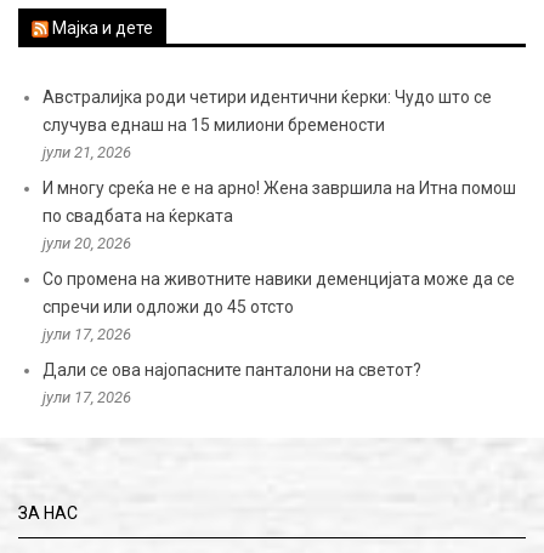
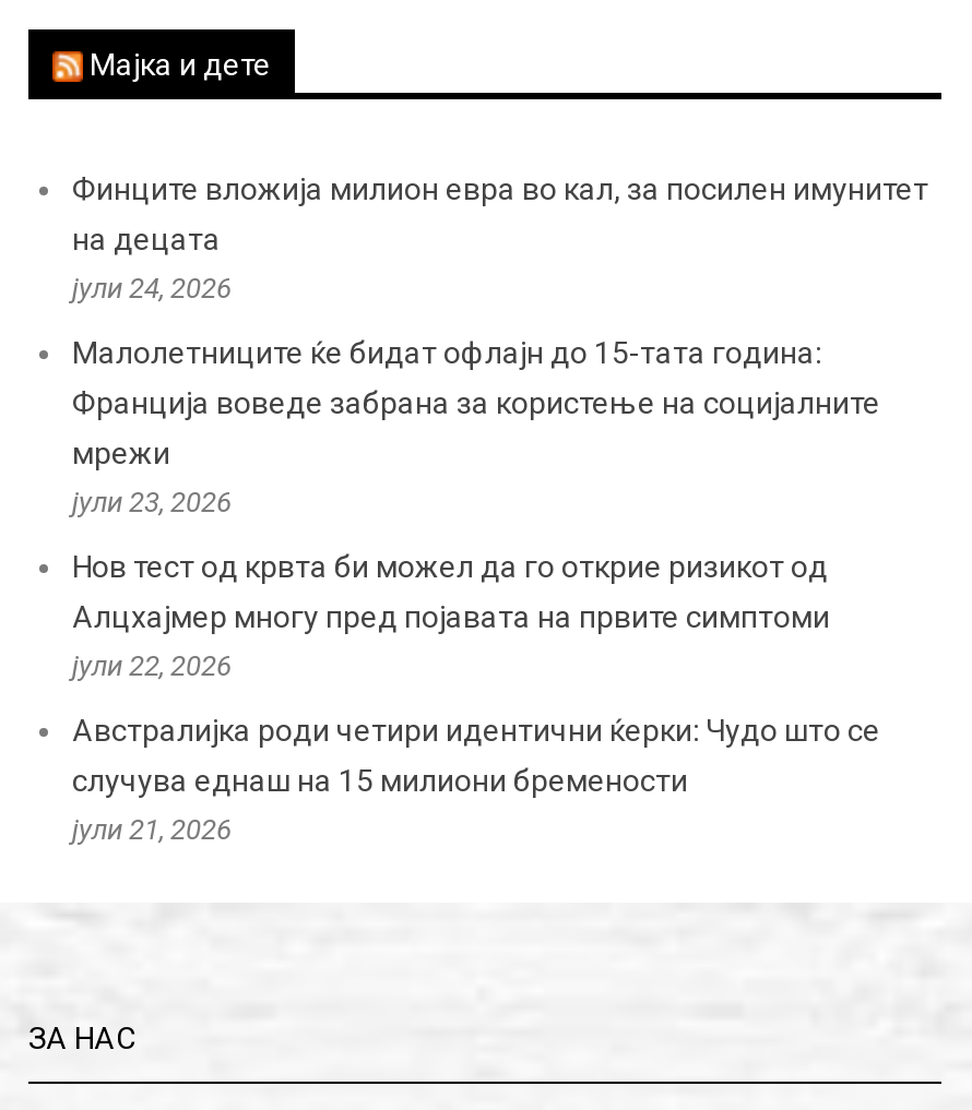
none -> [72,171,928,682] Финците вложија милион евра во кал, за посилен имунитет | на децата | јули 24, 2026 | Малолетниците ќе бидат офлајн до 15-тата година: | Франција воведе забрана за користење на социјалните | мрежи | јули 23, 2026 | Нов тест од крвта би можел да го открие ризикот од | Алцхајмер многу пред појавата на првите симптоми | јули 22, 2026
moved [42,87,492,161] -> [72,712,880,845]: Австралијка роди четири идентични ќерки: Чудо што се | случува еднаш на 15 милиони бремености | јули 21, 2026
[42,178,516,406] И многу среќа не е на арно! Жена завршила на Итна помош | по свадбата на ќерката | јули 20, 2026 | Со промена на животните навики деменцијата може да се | спречи или одложи до 45 отсто | јули 17, 2026 | Дали се ова најопасните панталони на светот? | јули 17, 2026 -> none

